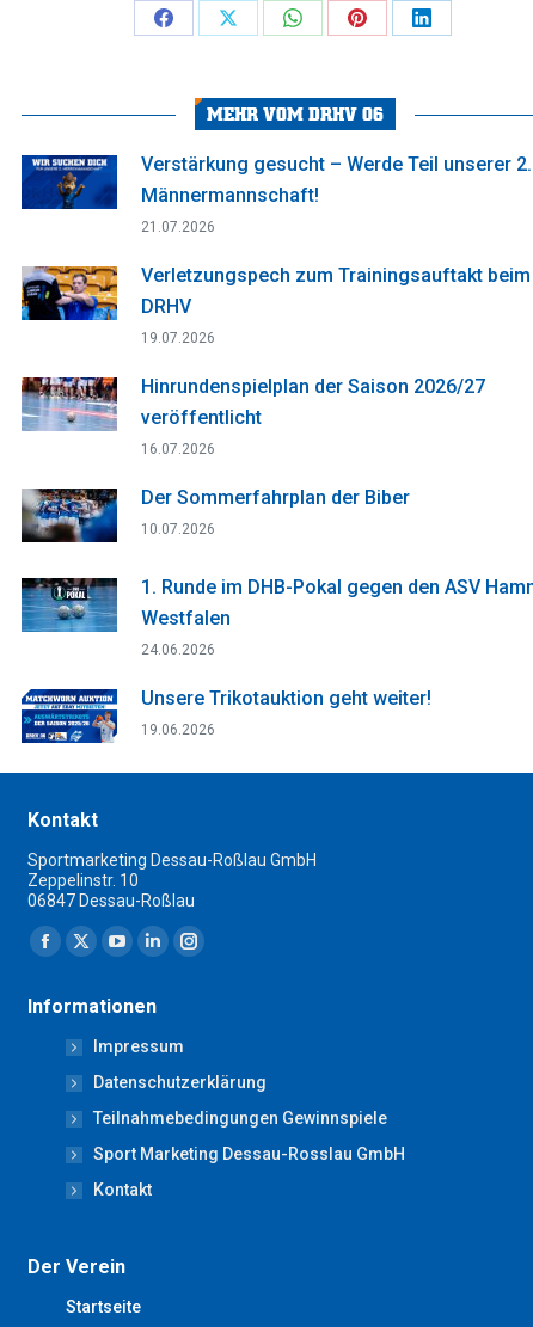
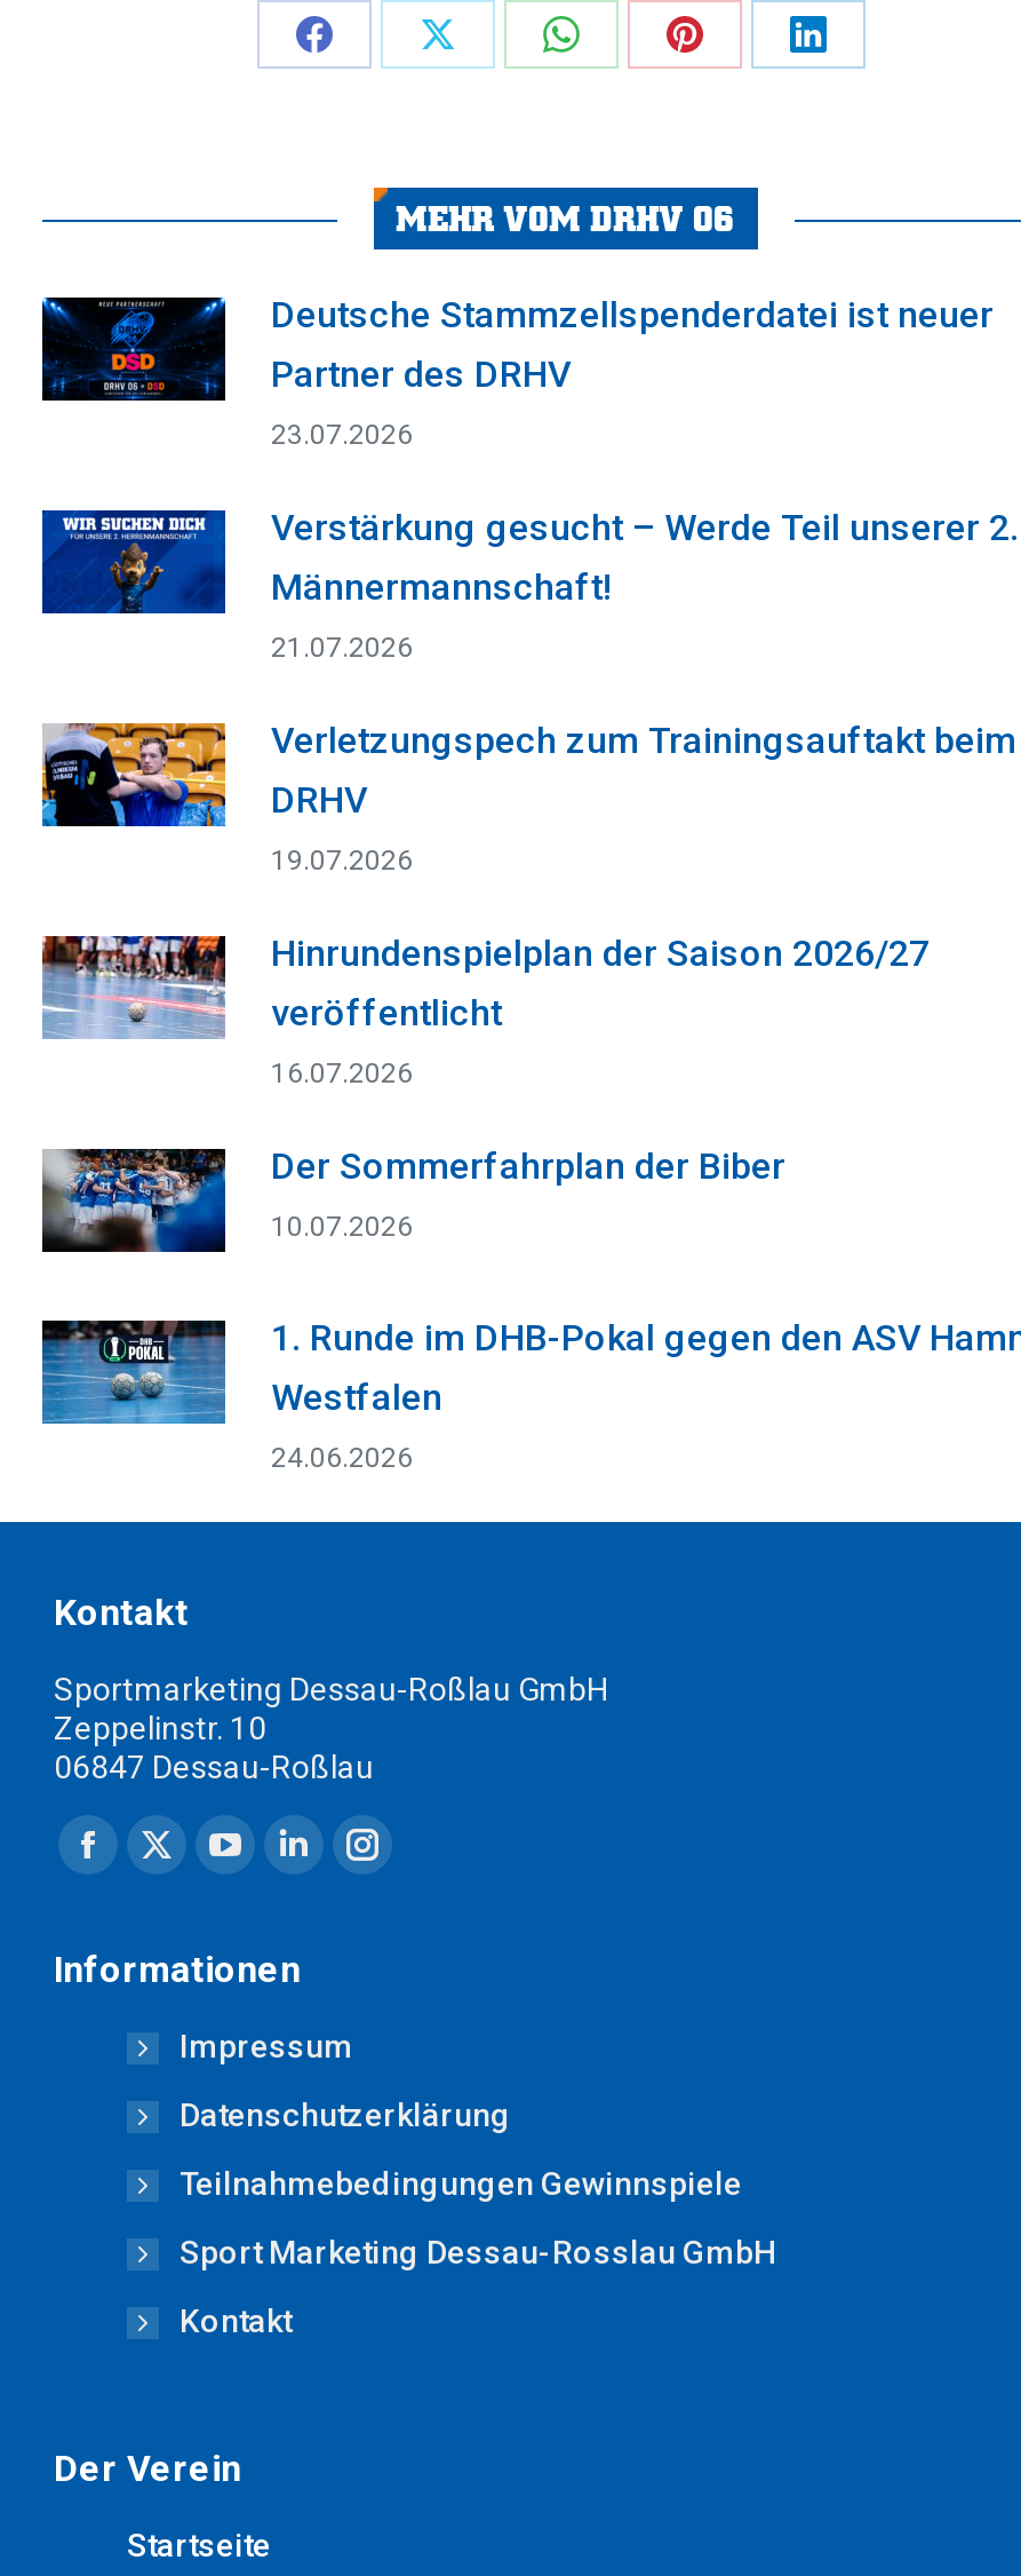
none -> [40,294,994,452] [image] | Deutsche Stammzellspenderdatei ist neuer | Partner des DRHV | 23.07.2026
moved [22,153,532,659] -> [42,507,1019,1475]: [image] | Verstärkung gesucht – Werde Teil unserer 2. | Männermannschaft! | ... | Westfalen | 24.06.2026
[20,683,431,744] [image] | Unsere Trikotauktion geht weiter! | 19.06.2026 -> none

